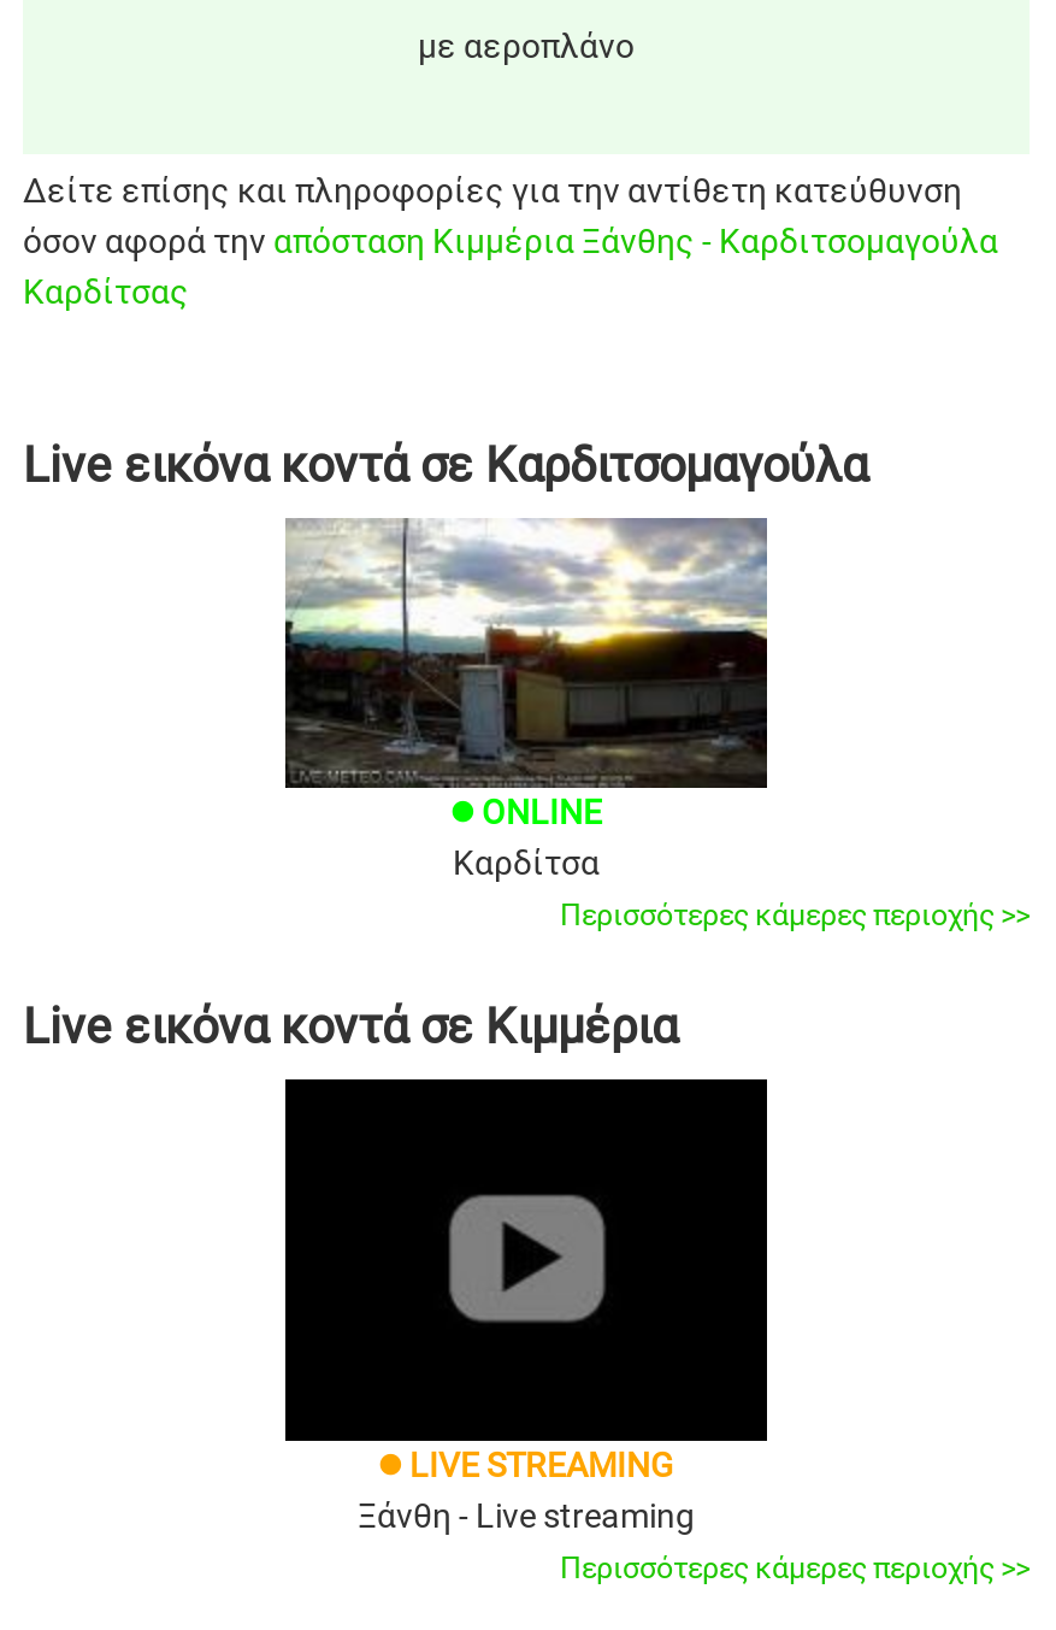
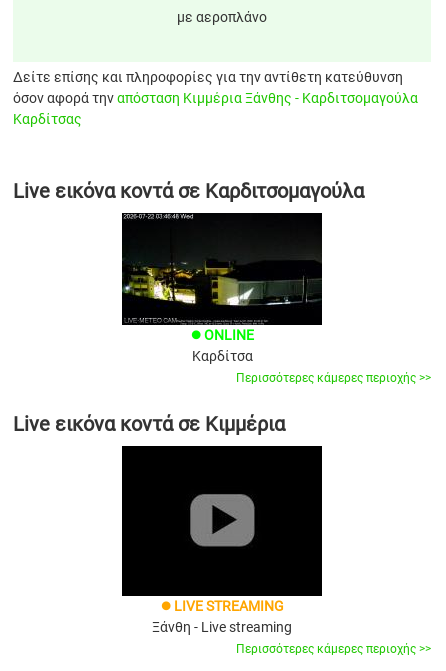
[285,518,767,785] [image] -> [121,212,323,324] [image]

